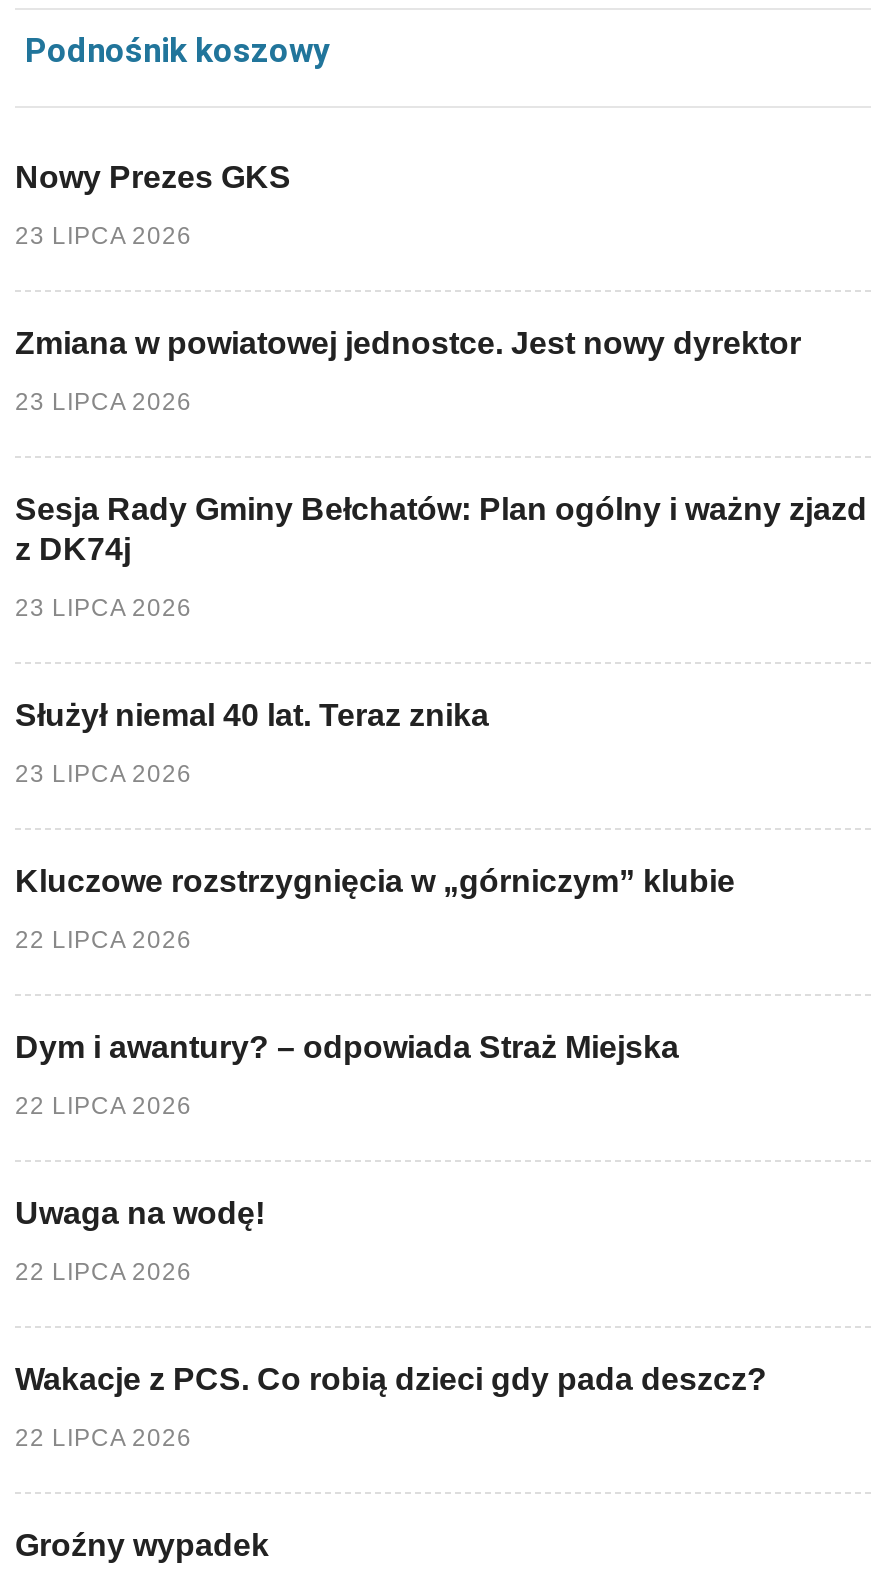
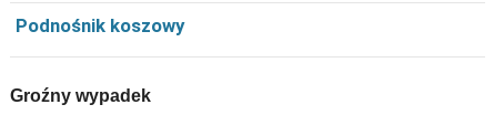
[15,160,867,1452] Nowy Prezes GKS | 23 LIPCA 2026 | Zmiana w powiatowej jednostce. Jest nowy dyrektor | 23 LIPCA 2026 | Sesja Rady Gminy Bełchatów: Plan ogólny i ważny zjazd | z DK74j | 23 LIPCA 2026 | Służył niemal 40 lat. Teraz znika | 23 LIPCA 2026 | Kluczowe rozstrzygnięcia w „górniczym” klubie | 22 LIPCA 2026 | Dym i awantury? – odpowiada Straż Miejska | 22 LIPCA 2026 | Uwaga na wodę! | 22 LIPCA 2026 | Wakacje z PCS. Co robią dzieci gdy pada deszcz? | 22 LIPCA 2026 -> none

